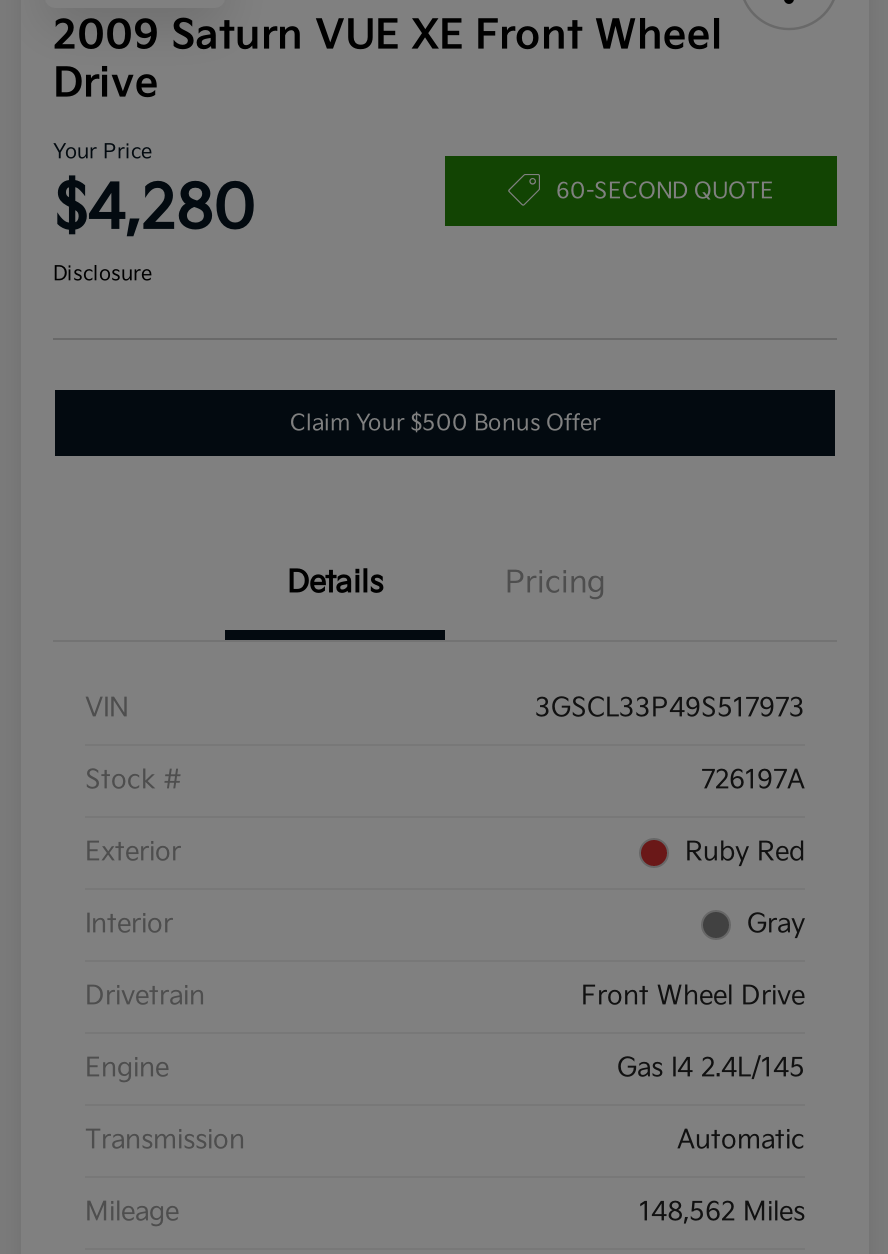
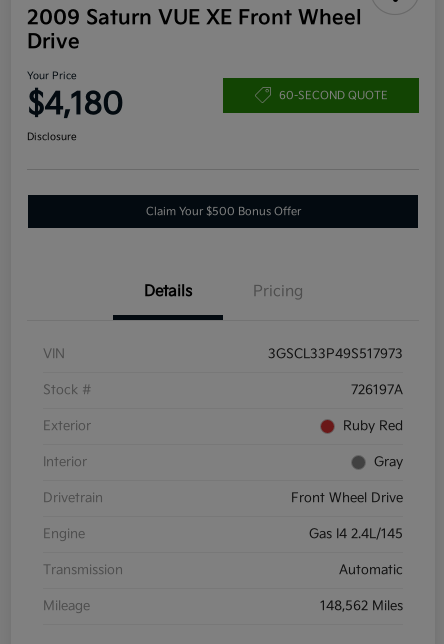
[53,174,255,246] $4,280 -> [27,87,123,123] $4,180

